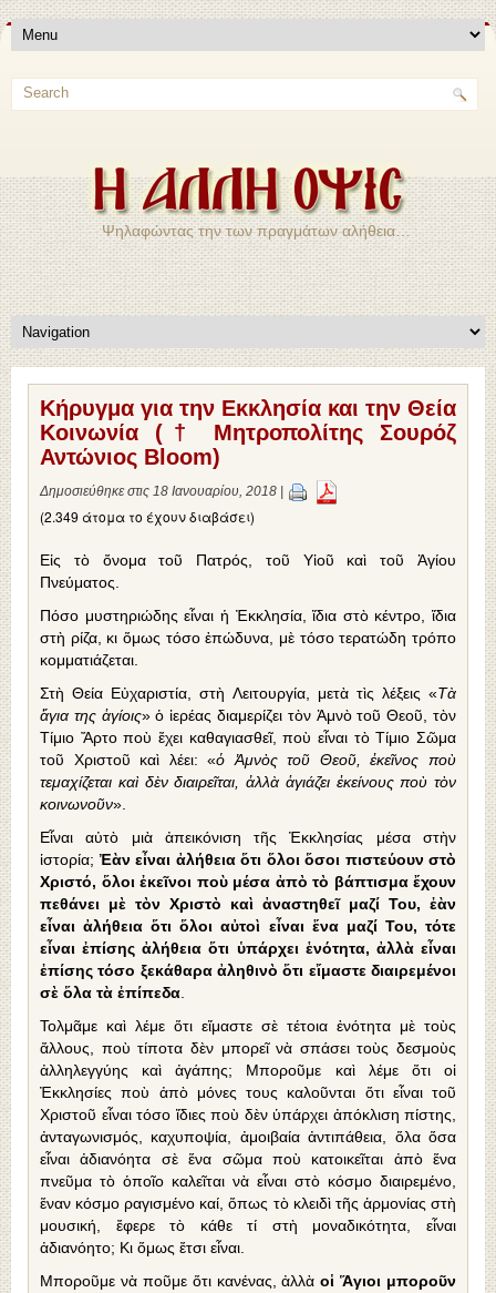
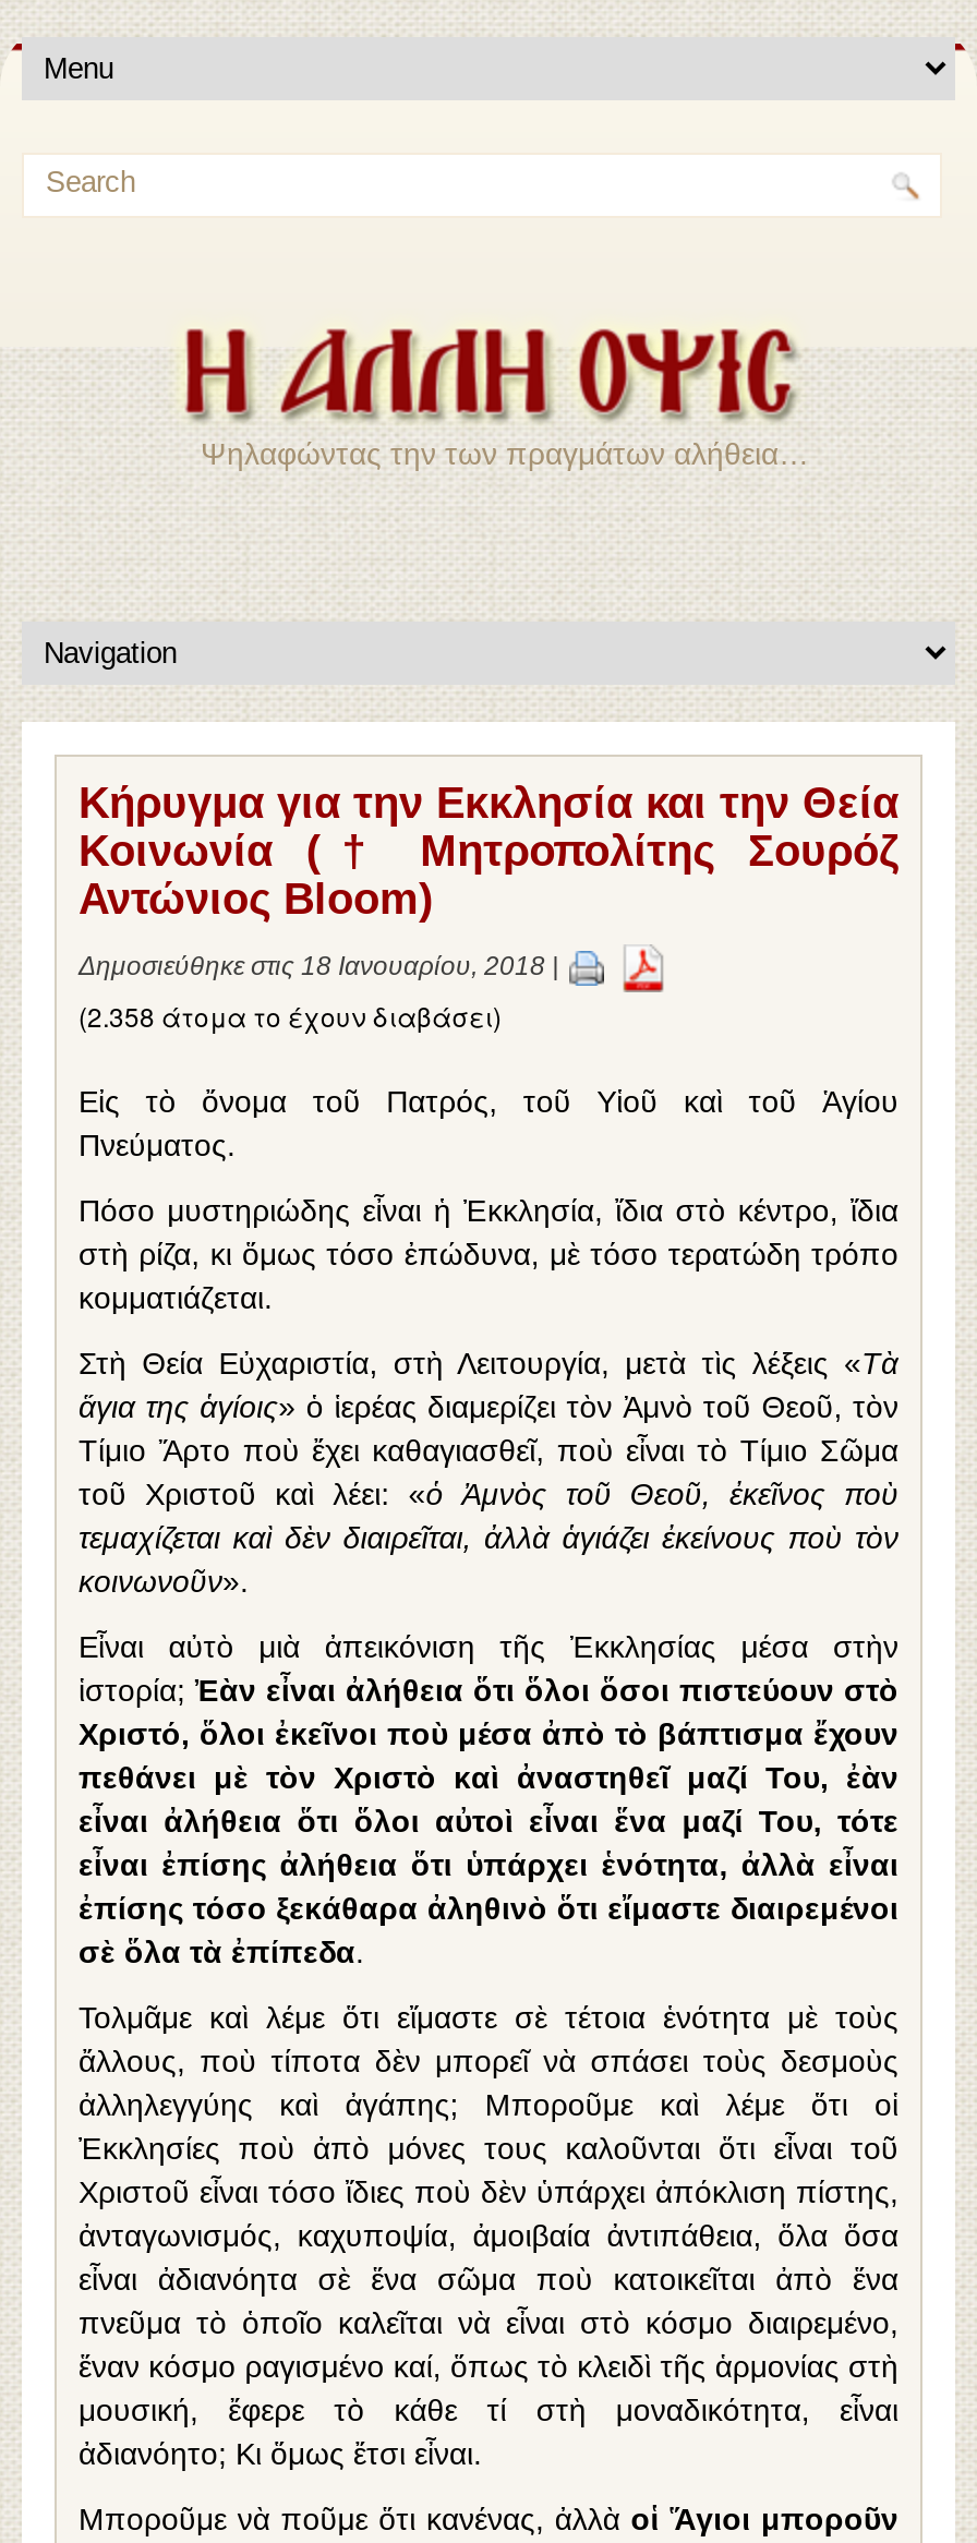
[40,507,255,526] (2.349 άτομα το έχουν διαβάσει) -> [79,997,502,1034] (2.358 άτομα το έχουν διαβάσει)

